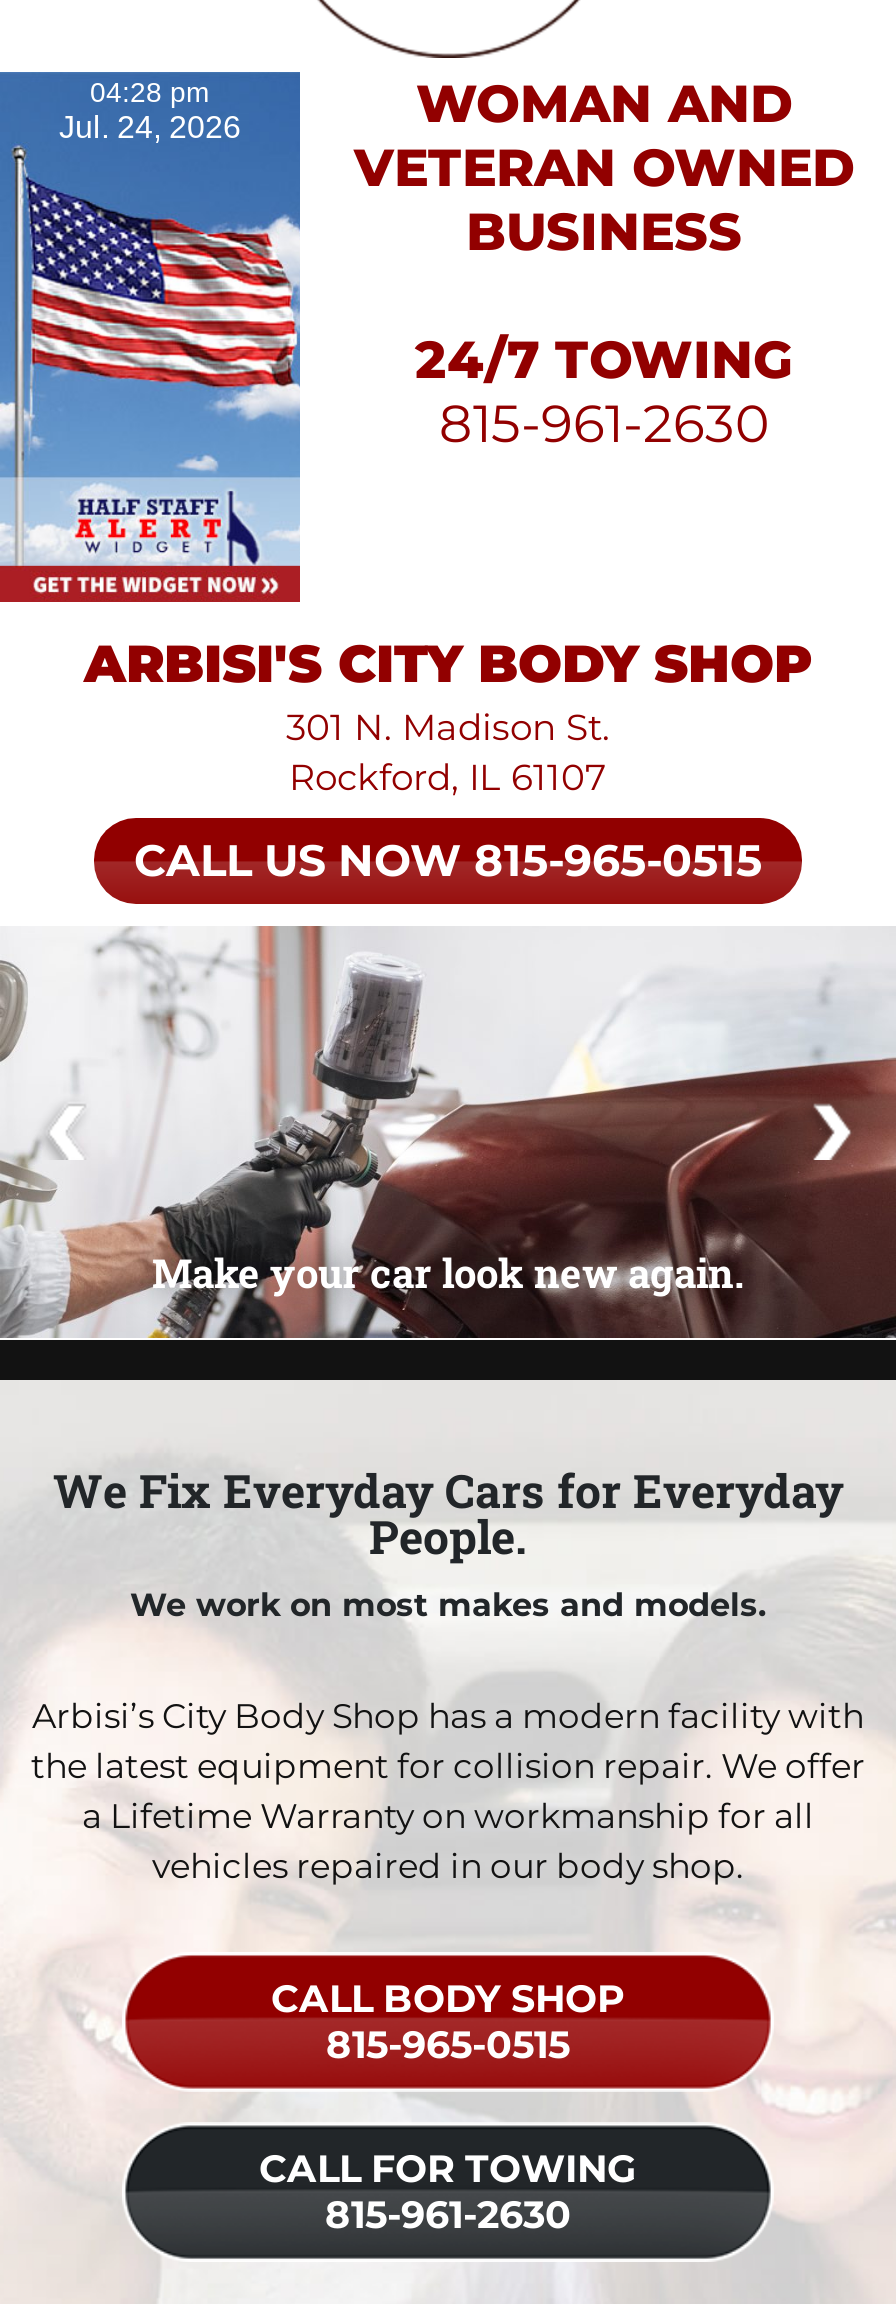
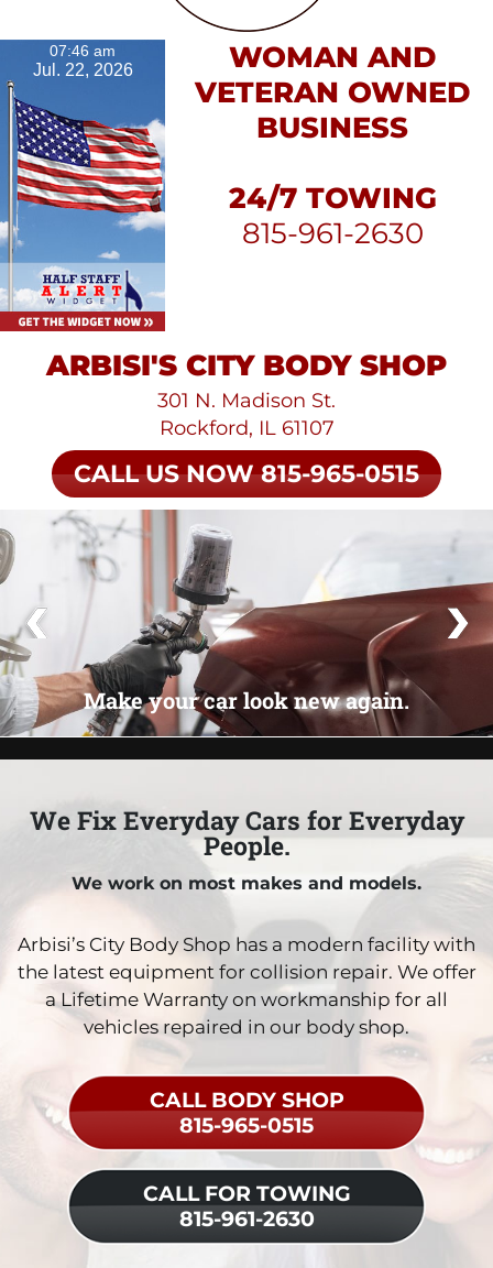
[59,76,241,144] 04:28 pm | Jul. 24, 2026 -> [32,42,133,79] 07:46 am | Jul. 22, 2026

